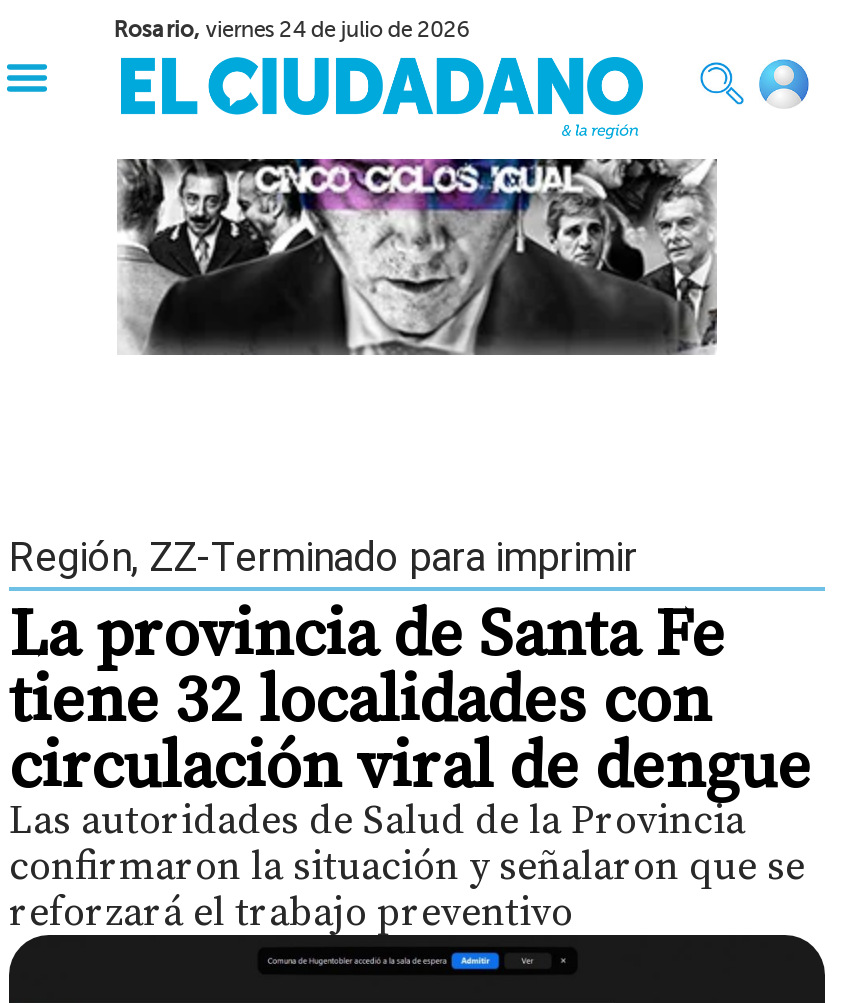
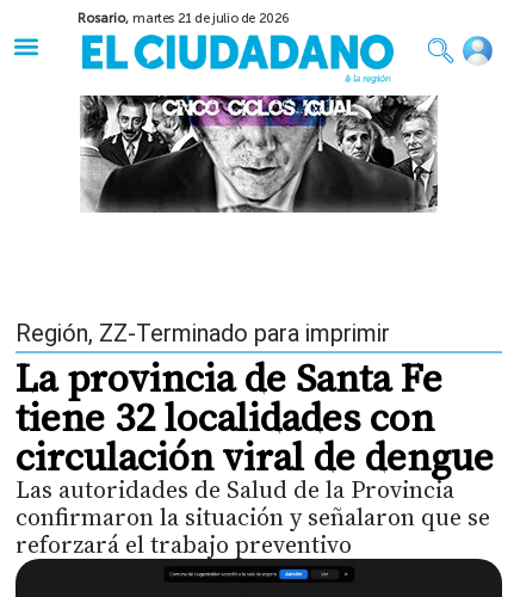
[114,17,470,43] Rosario, viernes 24 de julio de 2026 -> [78,11,290,26] Rosario, martes 21 de julio de 2026

